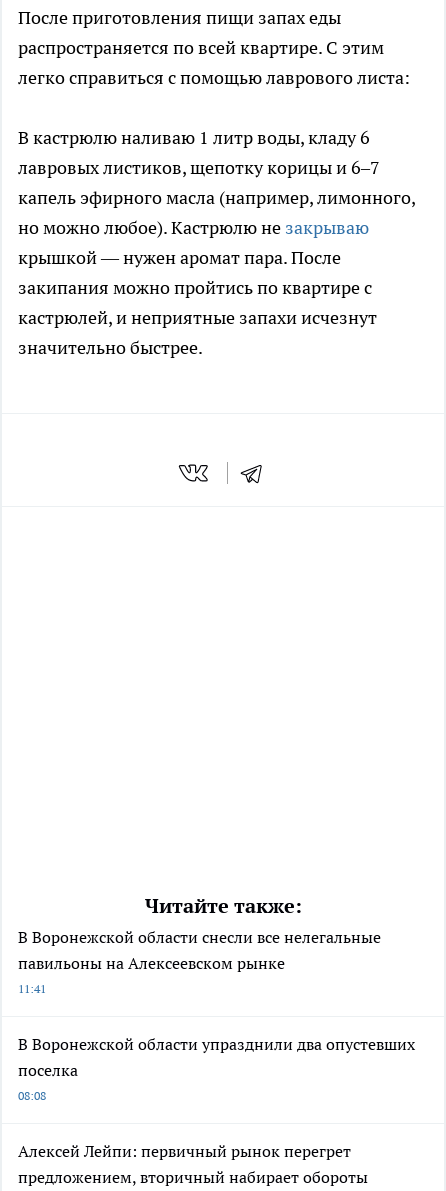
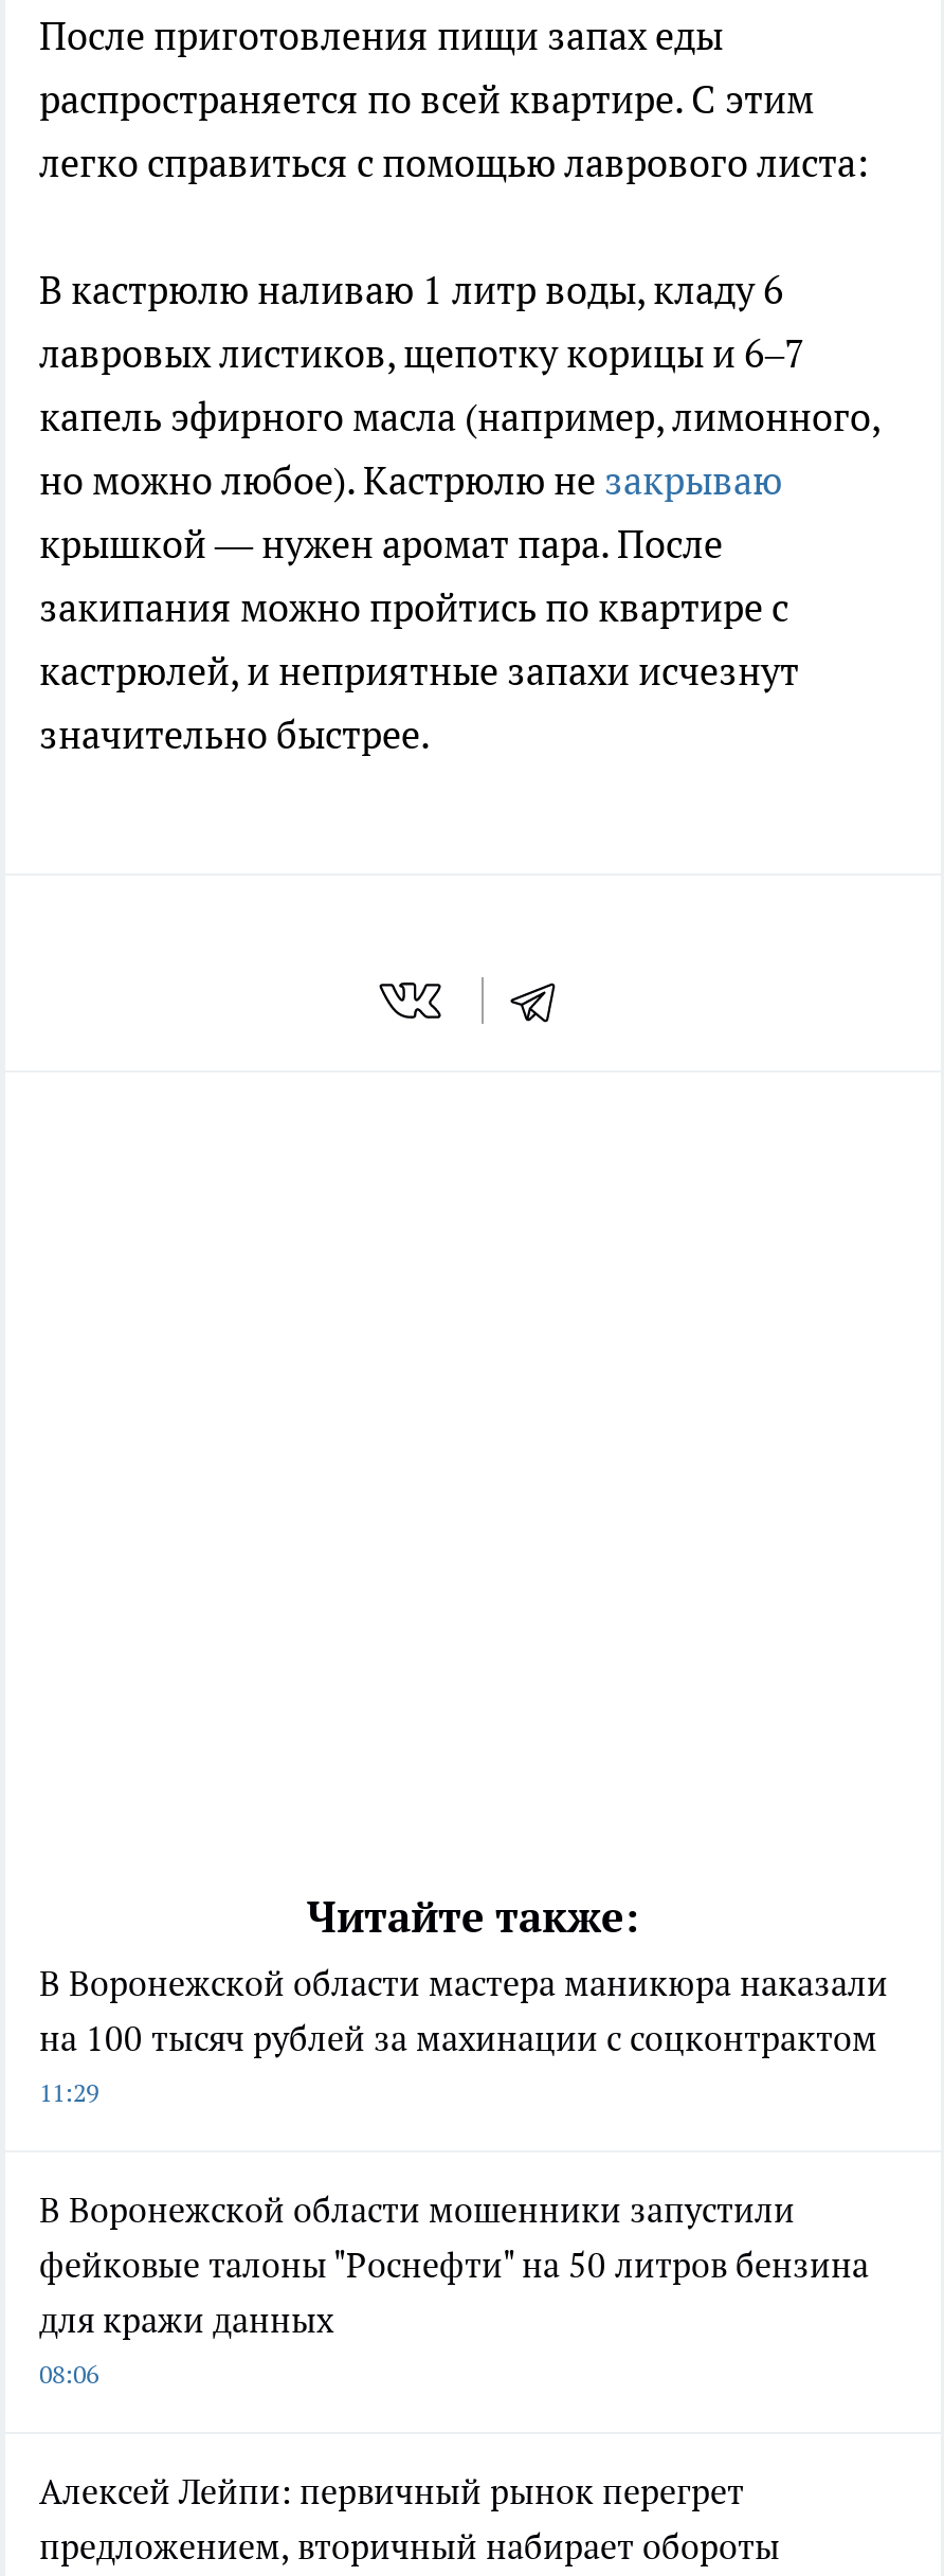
[18,927,381,996] В Воронежской области снесли все нелегальные | павильоны на Алексеевском рынке | 11:41 -> [39,1962,888,2108] В Воронежской области мастера маникюра наказали | на 100 тысяч рублей за махинации с соцконтрактом | 11:29
[18,1034,415,1103] В Воронежской области упразднили два опустевших | поселка | 08:08 -> [39,2189,869,2390] В Воронежской области мошенники запустили | фейковые талоны "Роснефти" на 50 литров бензина | для кражи данных | 08:06

